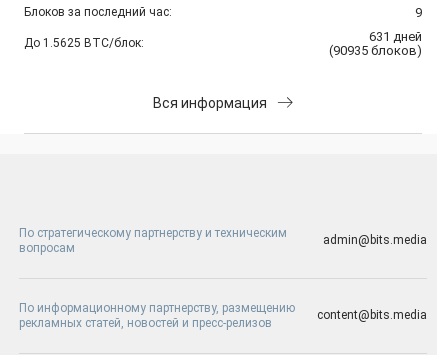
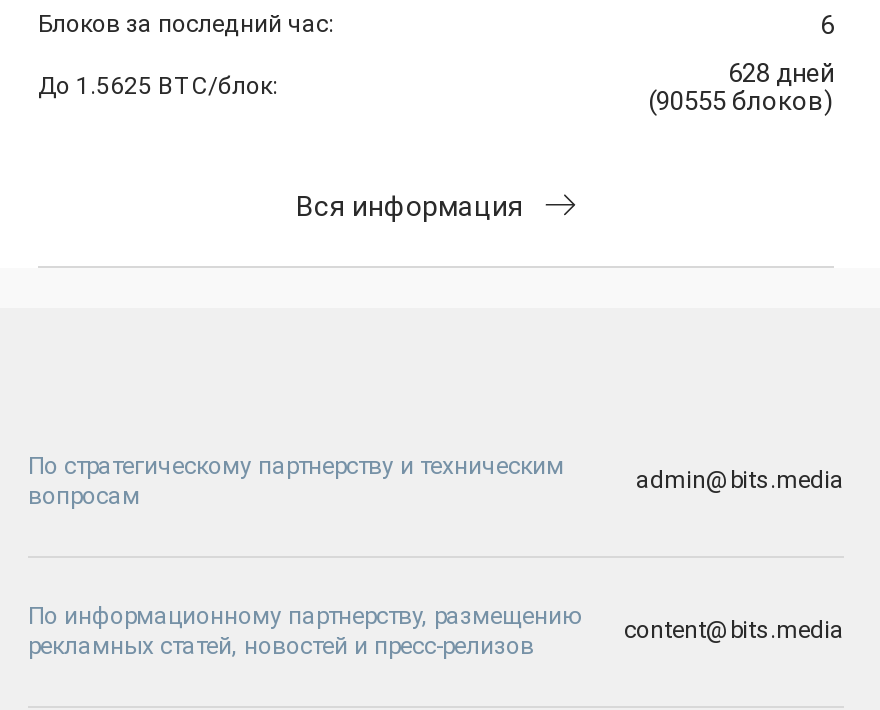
[415,4,422,19] 9 -> [820,9,834,39] 6
[369,28,422,43] 631 дней -> [728,57,834,87] 628 дней
[329,42,422,57] (90935 блоков) -> [648,85,834,115] (90555 блоков)

